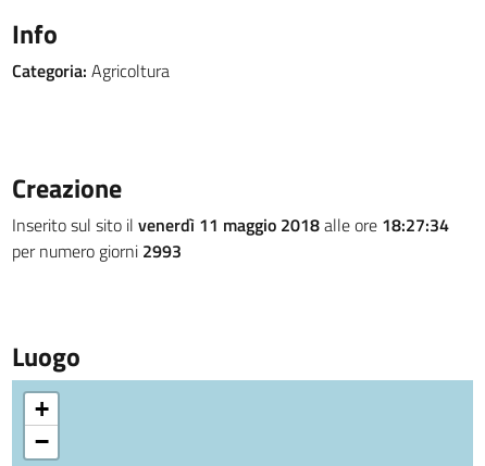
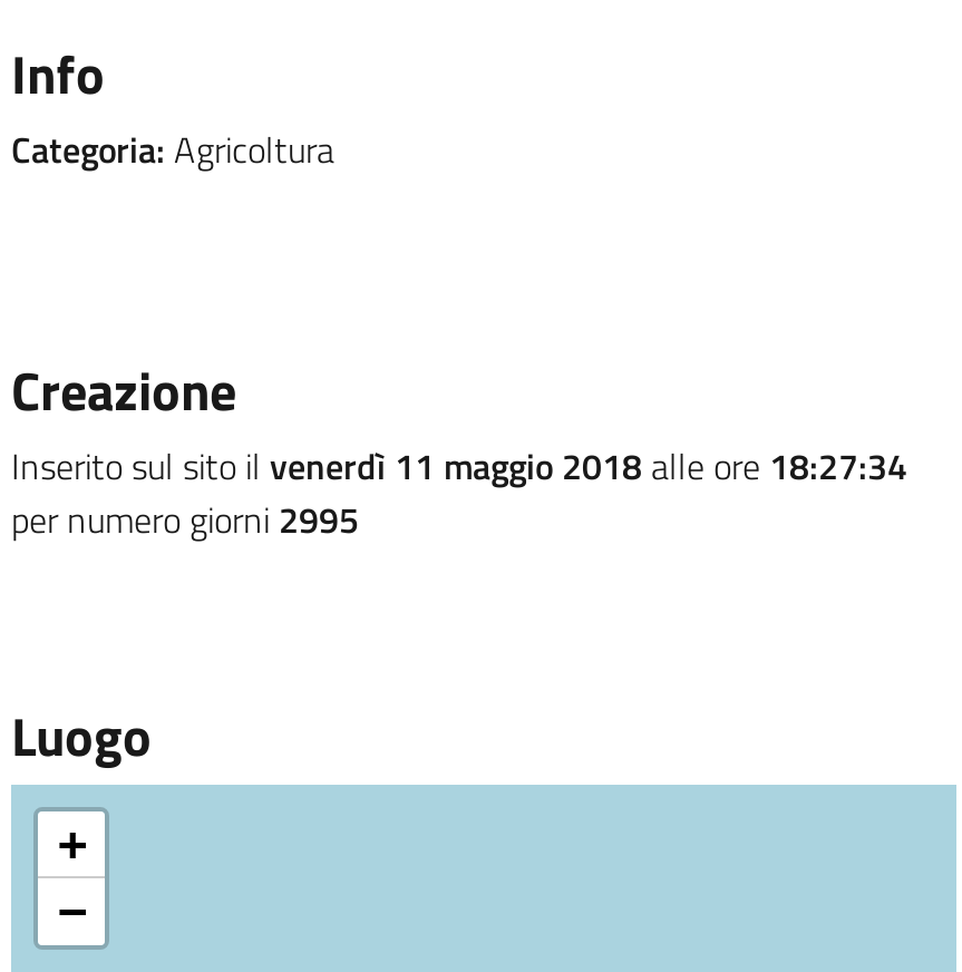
[12,238,182,264] per numero giorni 2993 -> [11,493,359,546] per numero giorni 2995

